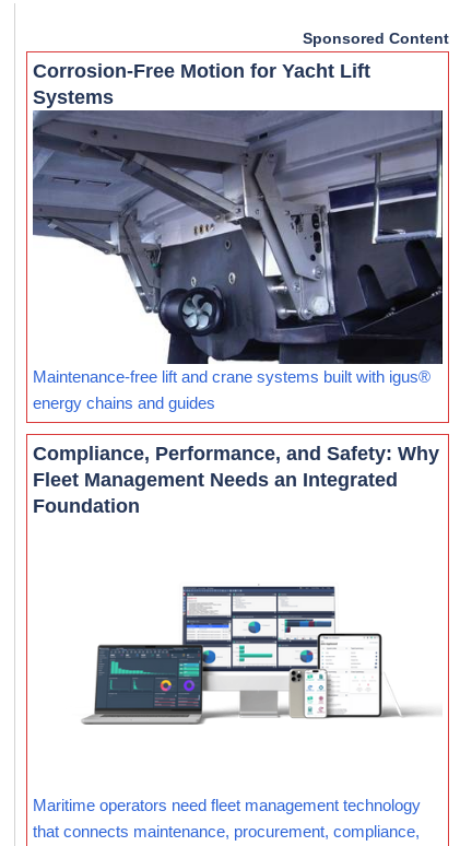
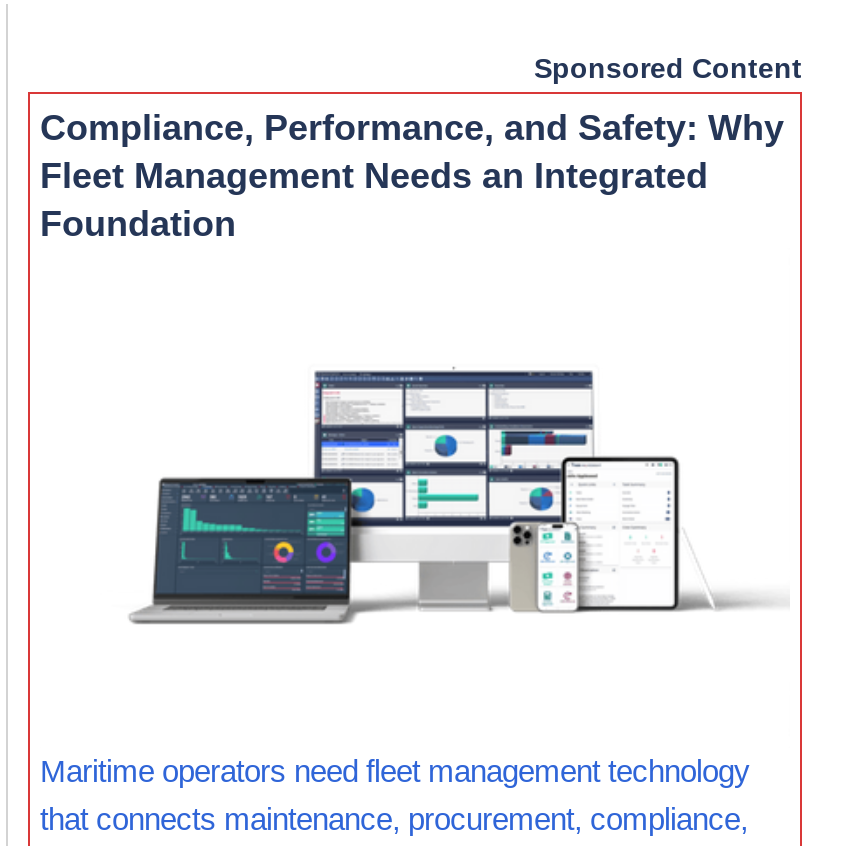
[33,60,370,108] Corrosion-Free Motion for Yacht Lift | Systems -> none
[32,109,444,412] [image] | Maintenance-free lift and crane systems built with igus® | energy chains and guides -> none

